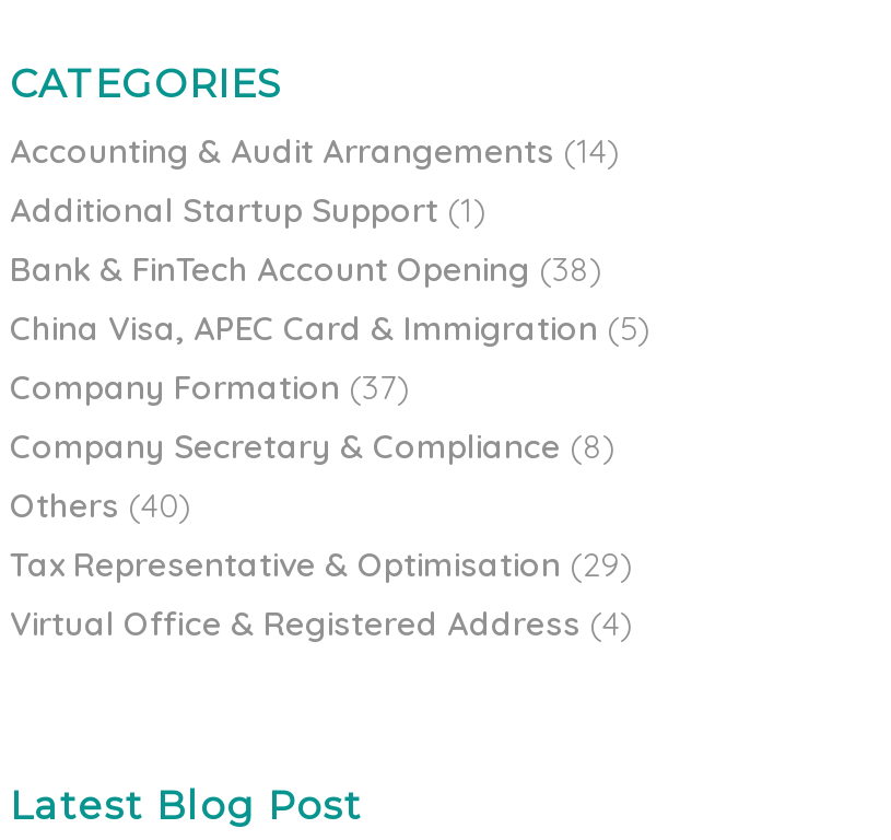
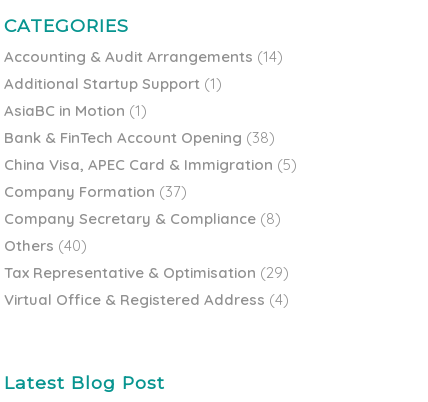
none -> [4,101,147,120] AsiaBC in Motion (1)

